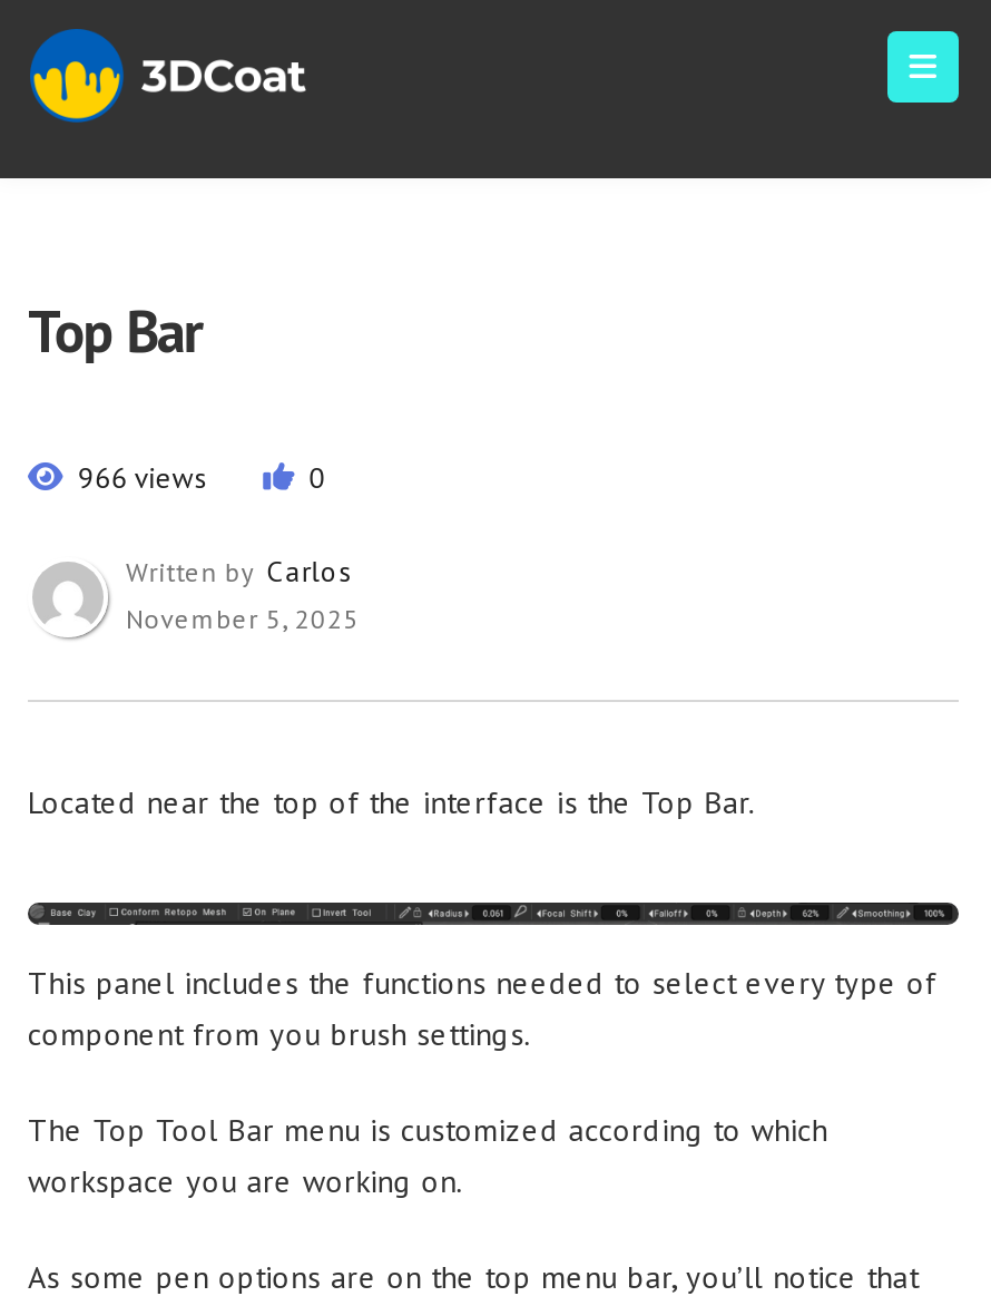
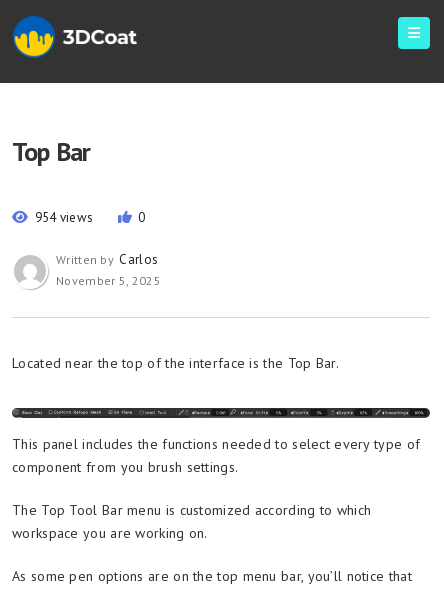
[78,459,209,497] 966 views -> [35,209,93,226] 954 views

